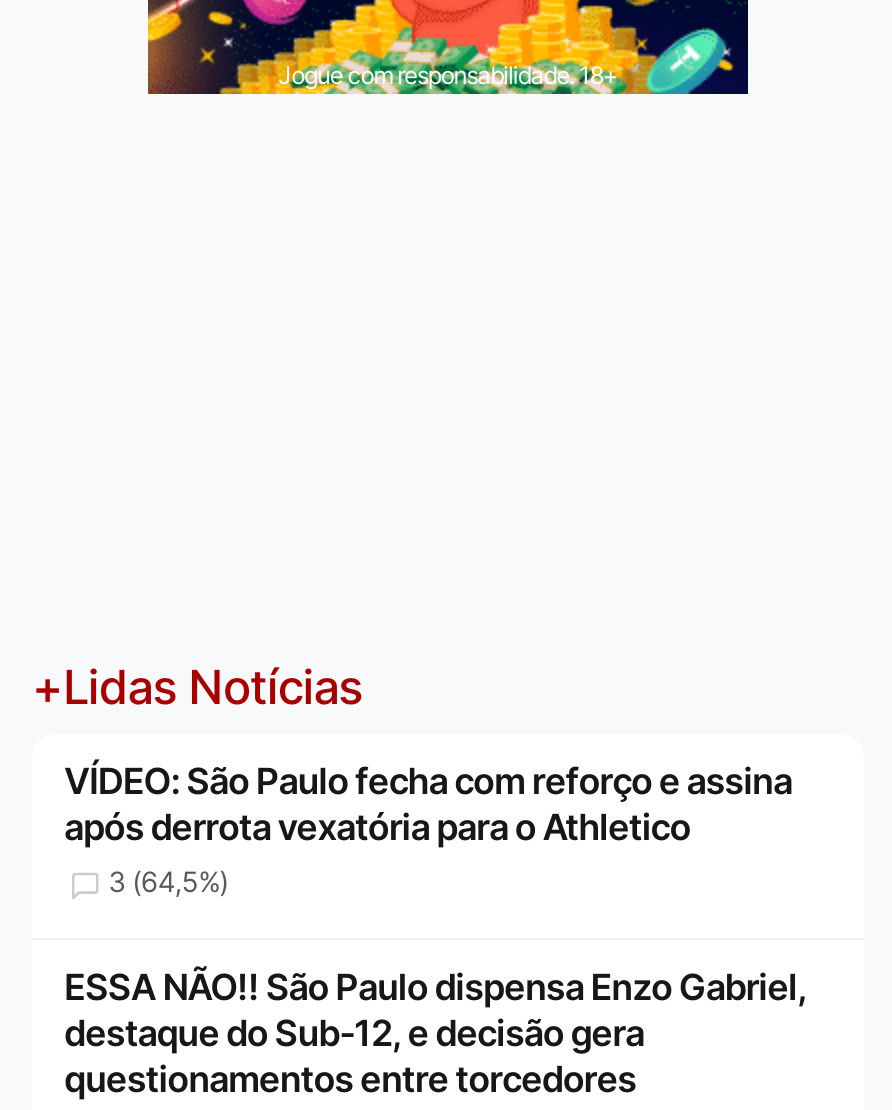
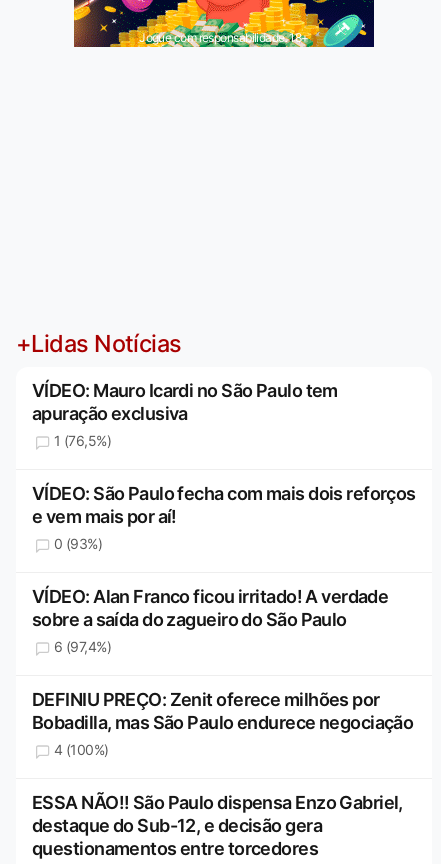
[64,761,792,899] VÍDEO: São Paulo fecha com reforço e assina | após derrota vexatória para o Athletico | 3 (64,5%) -> [32,380,416,758] VÍDEO: Mauro Icardi no São Paulo tem | apuração exclusiva | 1 (76,5%) | VÍDEO: São Paulo fecha com mais dois reforços | e vem mais por aí! | 0 (93%) | VÍDEO: Alan Franco ficou irritado! A verdade | sobre a saída do zagueiro do São Paulo | 6 (97,4%) | DEFINIU PREÇO: Zenit oferece milhões por | Bobadilla, mas São Paulo endurece negociação | 4 (100%)

